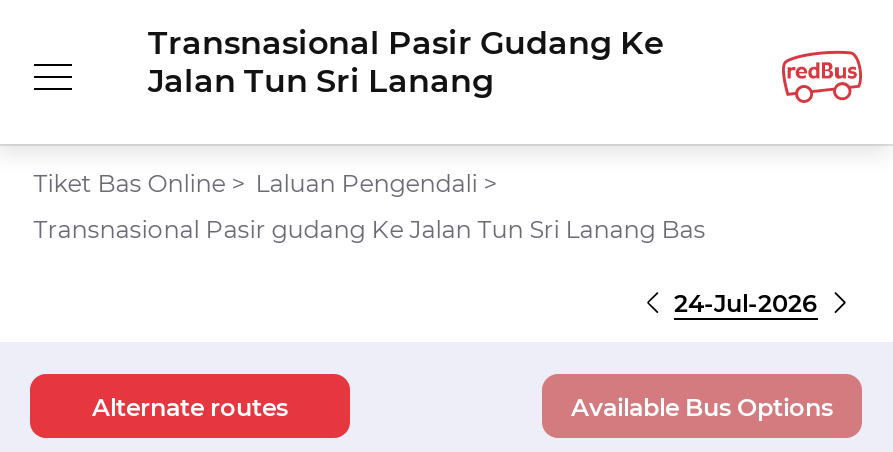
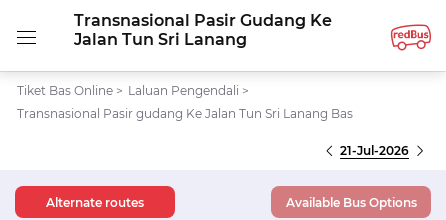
[674,288,818,318] 24-Jul-2026 -> [340,143,409,158] 21-Jul-2026

